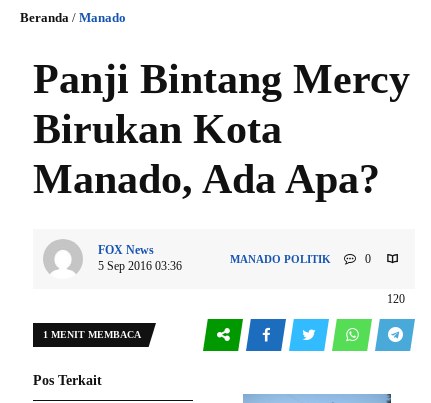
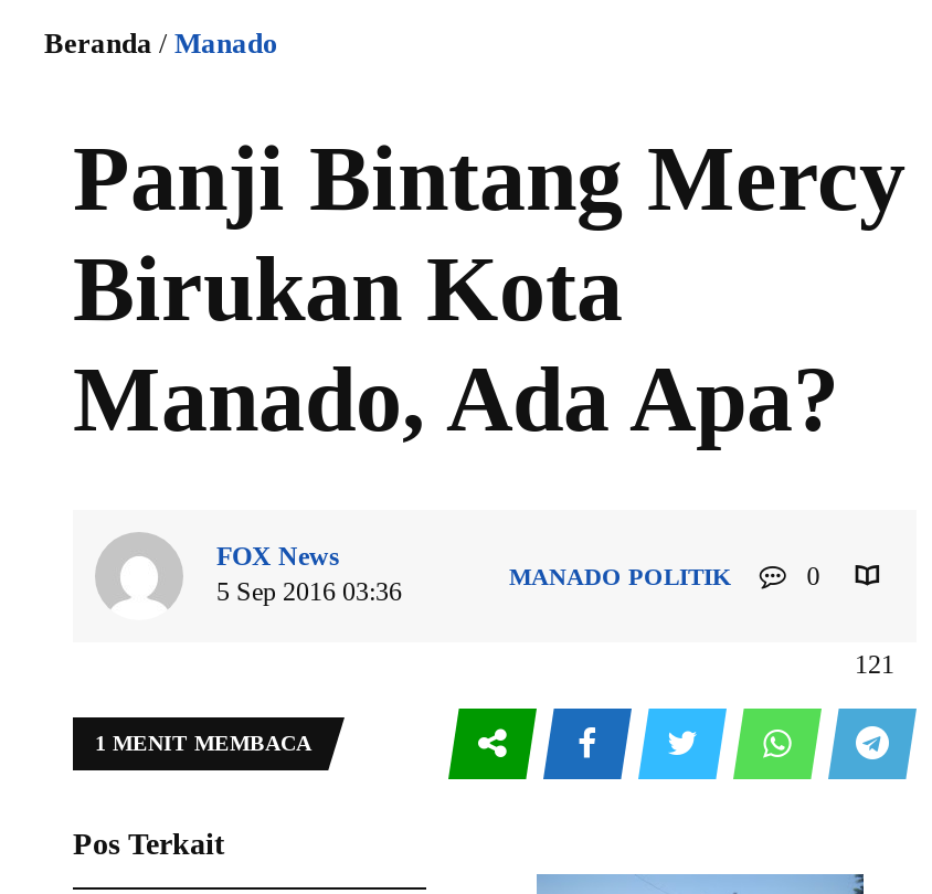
[387,292,405,306] 120 -> [855,649,894,680] 121

